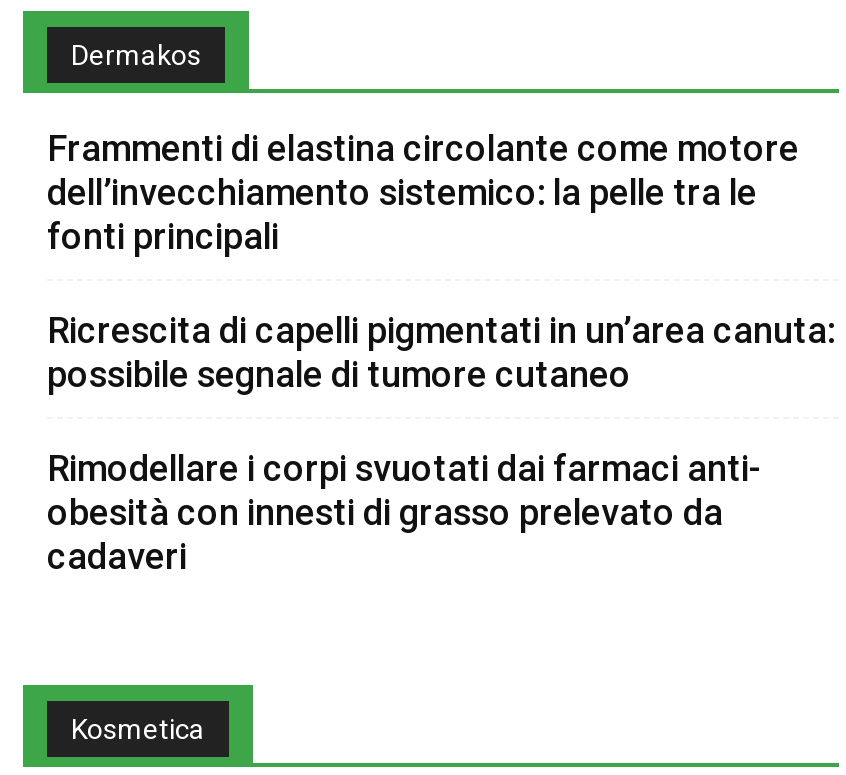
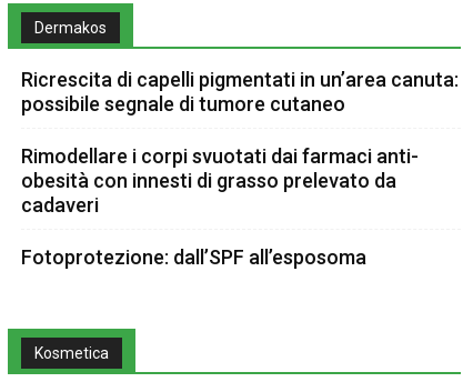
[47,127,799,257] Frammenti di elastina circolante come motore | dell’invecchiamento sistemico: la pelle tra le | fonti principali -> none
moved [47,309,835,577] -> [21,68,459,217]: Ricrescita di capelli pigmentati in un’area canuta: | possibile segnale di tumore cutaneo | Rimodellare i corpi svuotati dai farmaci anti- | obesità con innesti di grasso prelevato da | cadaveri
none -> [21,246,366,269] Fotoprotezione: dall’SPF all’esposoma

